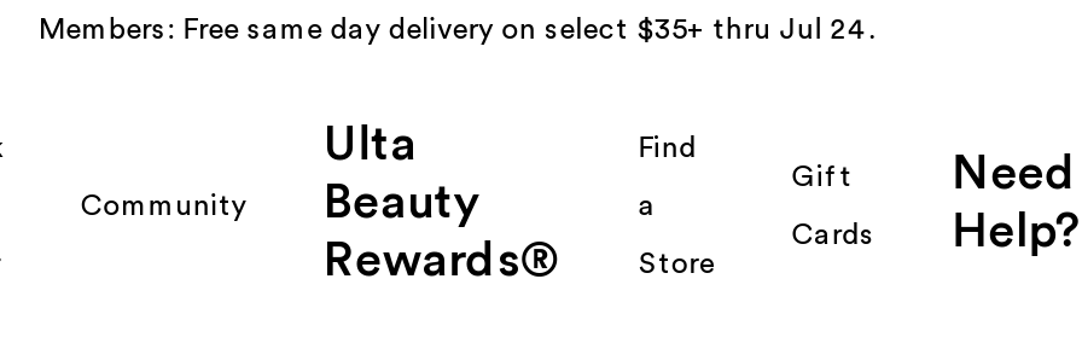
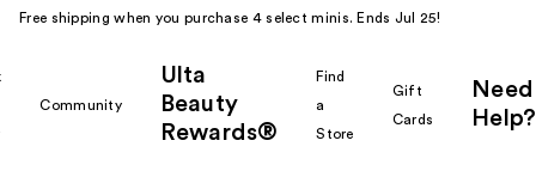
[39,14,876,43] Members: Free same day delivery on select $35+ thru Jul 24. -> [19,11,440,25] Free shipping when you purchase 4 select minis. Ends Jul 25!

